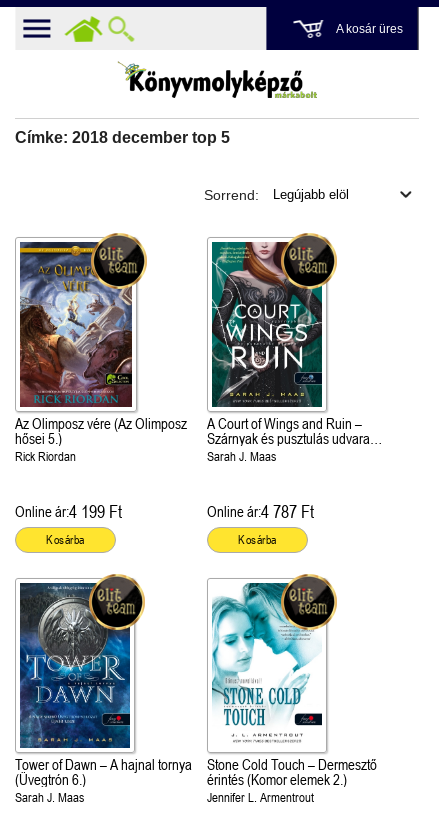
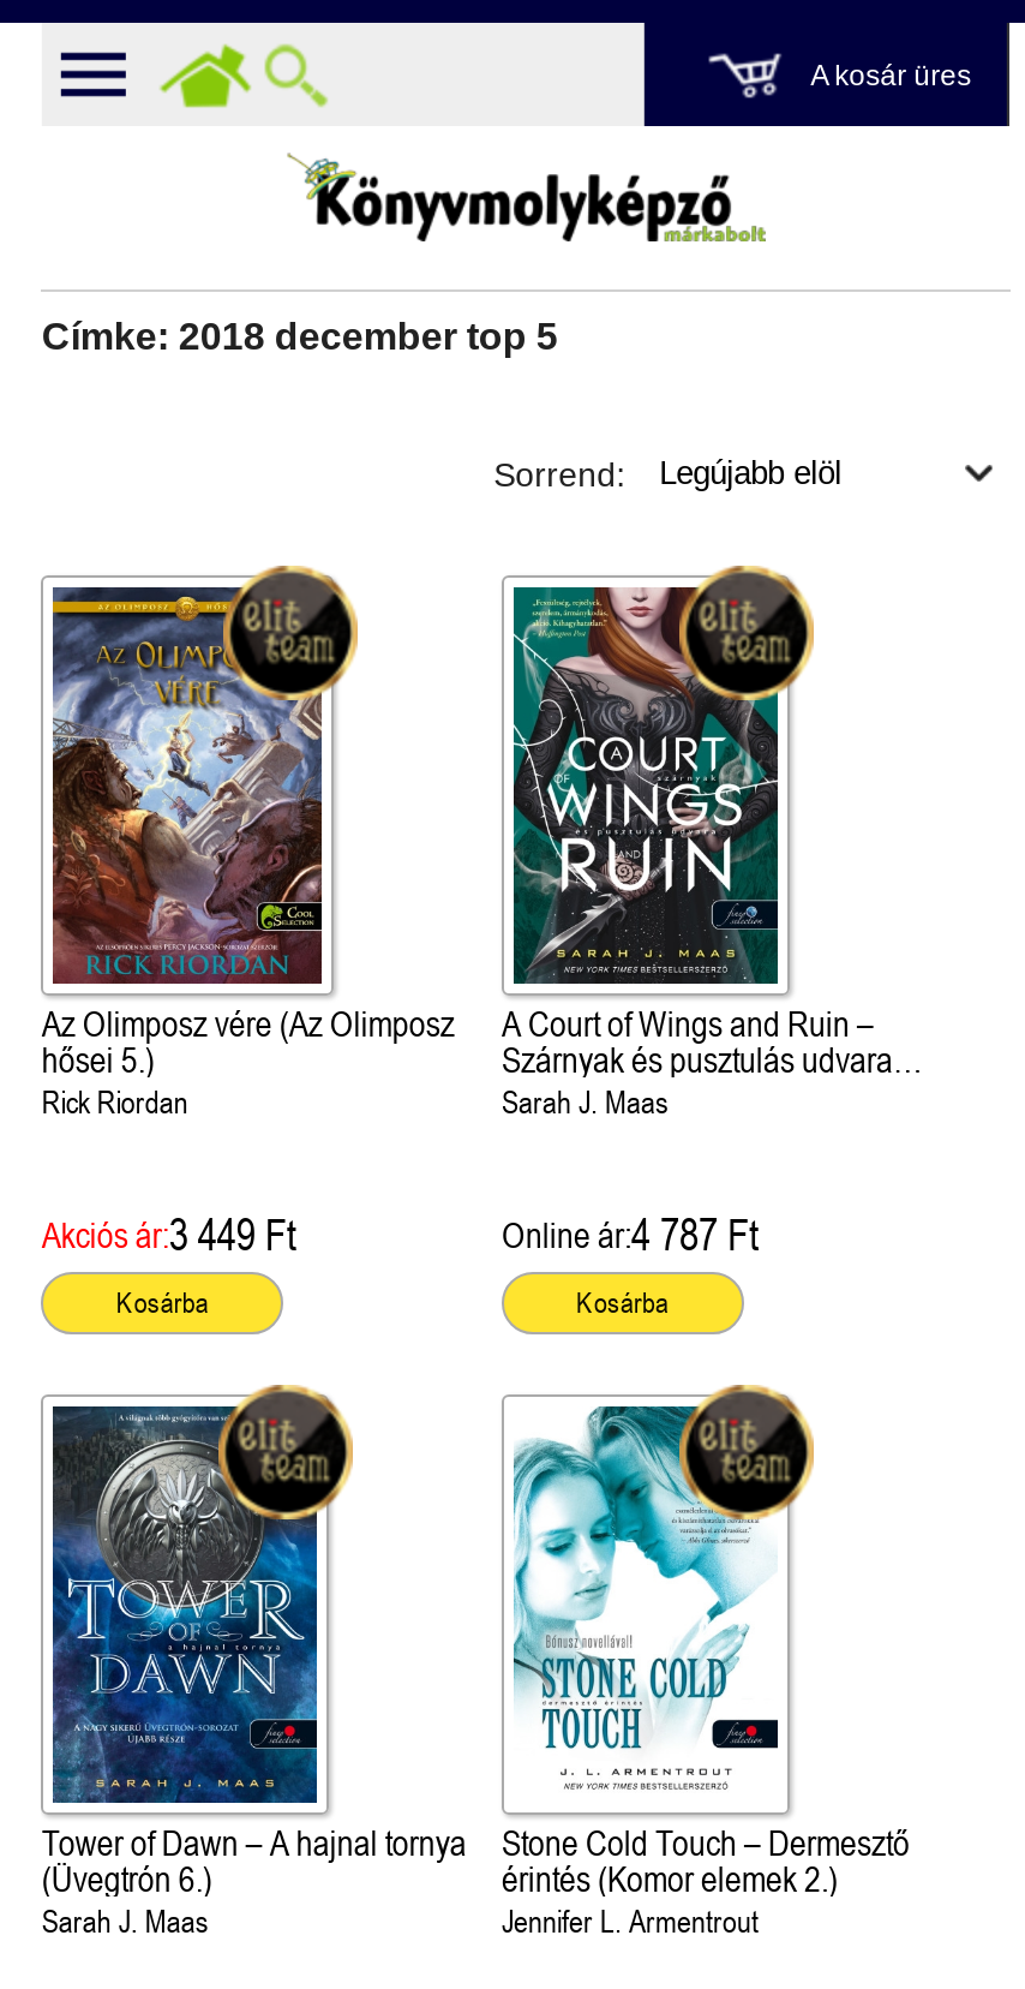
[15,501,122,522] Online ár:4 199 Ft -> [42,1209,296,1260] Akciós ár:3 449 Ft

